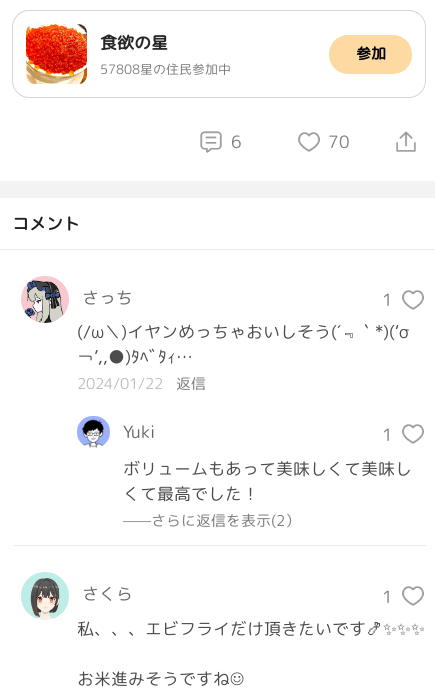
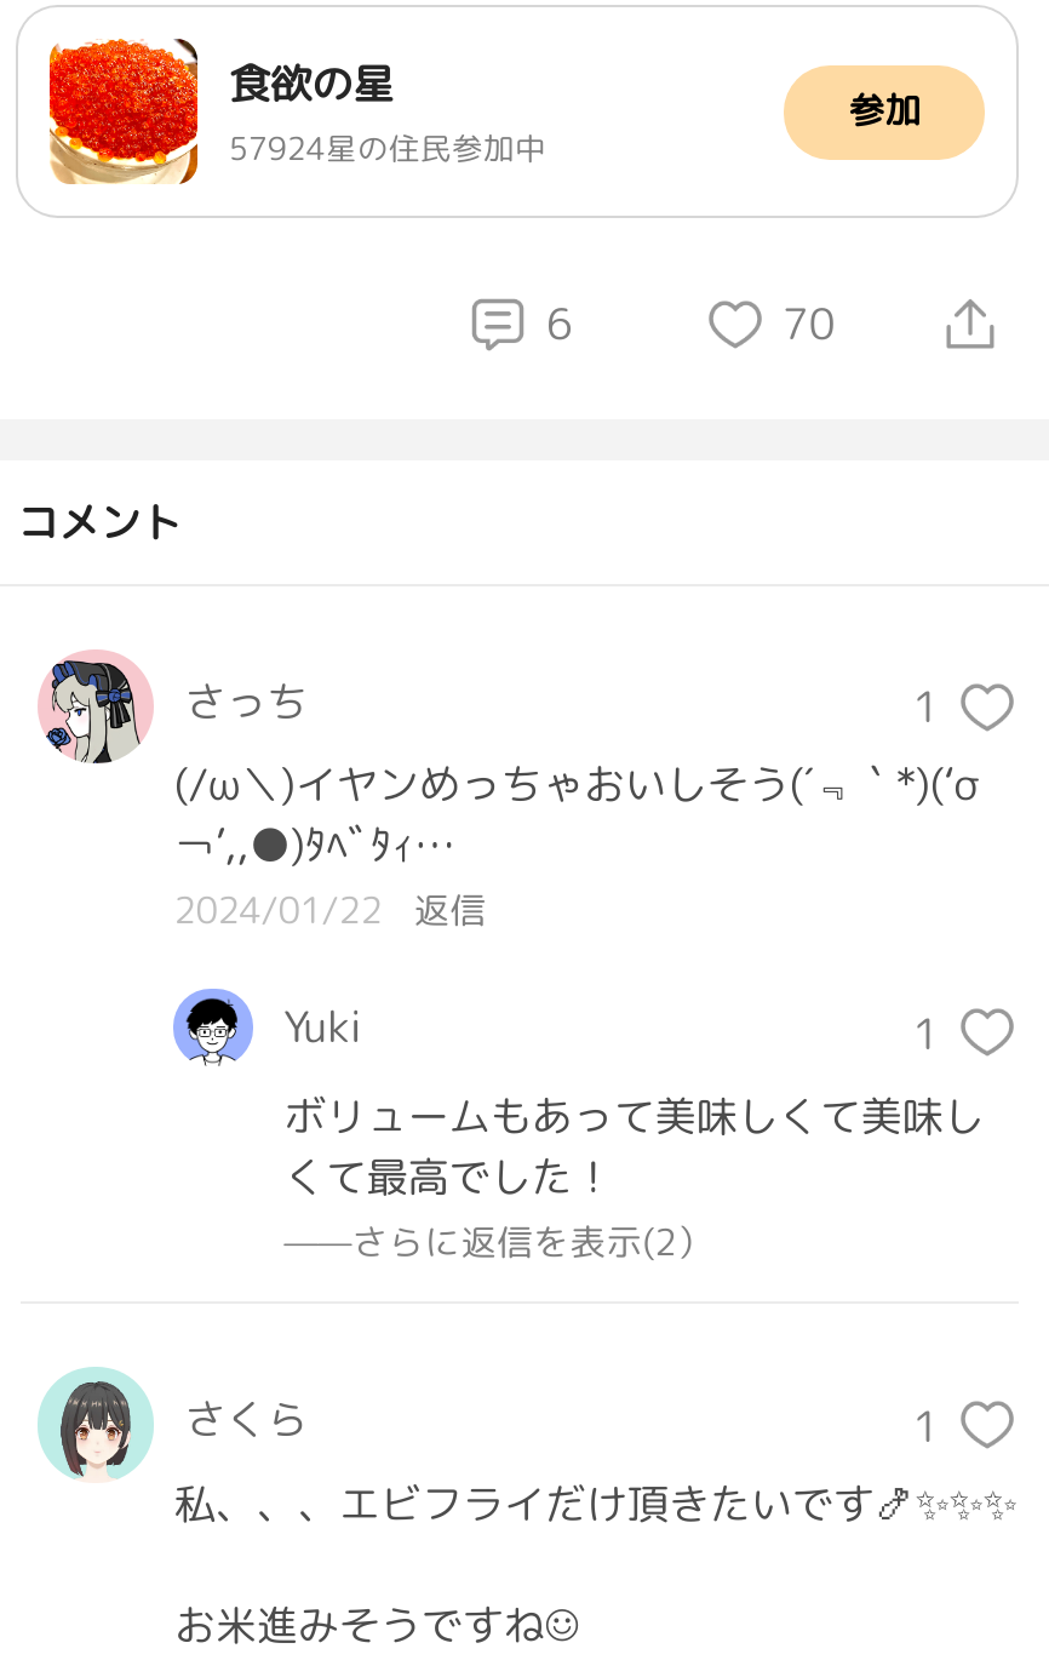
[100,60,231,78] 57808星の住民参加中 -> [229,126,546,170] 57924星の住民参加中

